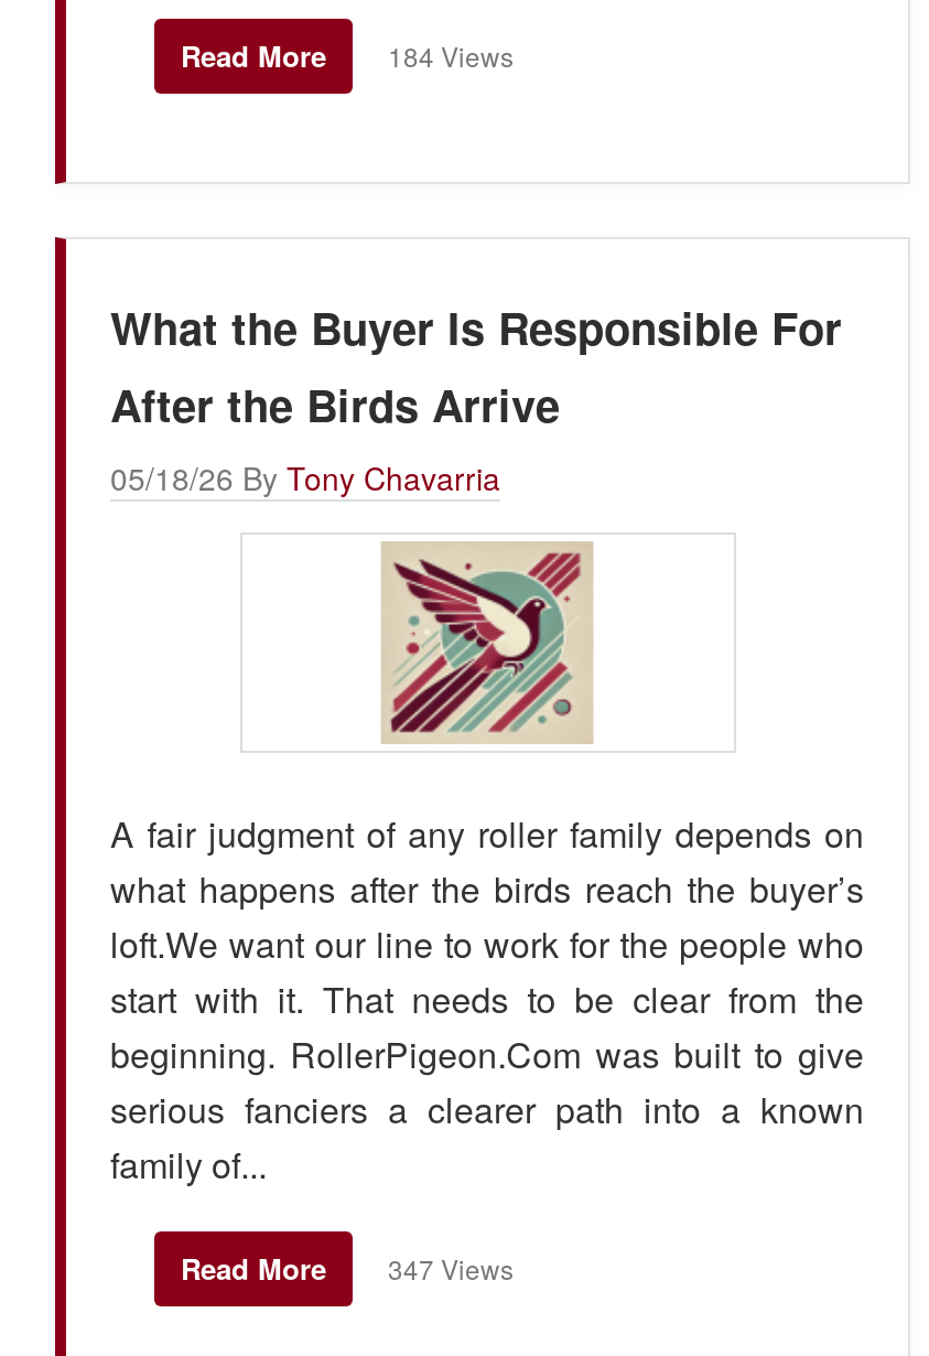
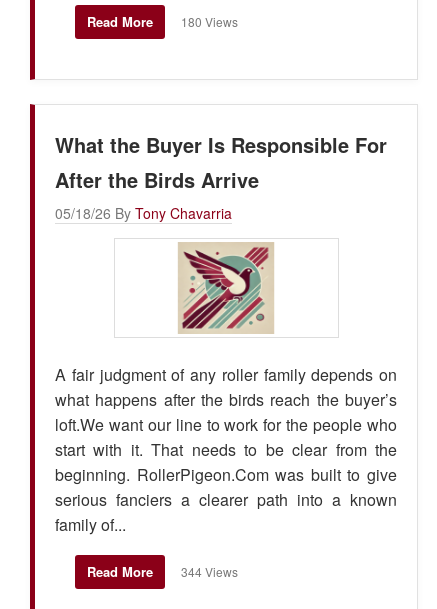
[181,34,514,76] Read More 184 Views -> [87,12,238,31] Read More 180 Views
[181,1247,514,1289] Read More 347 Views -> [87,562,238,581] Read More 344 Views

